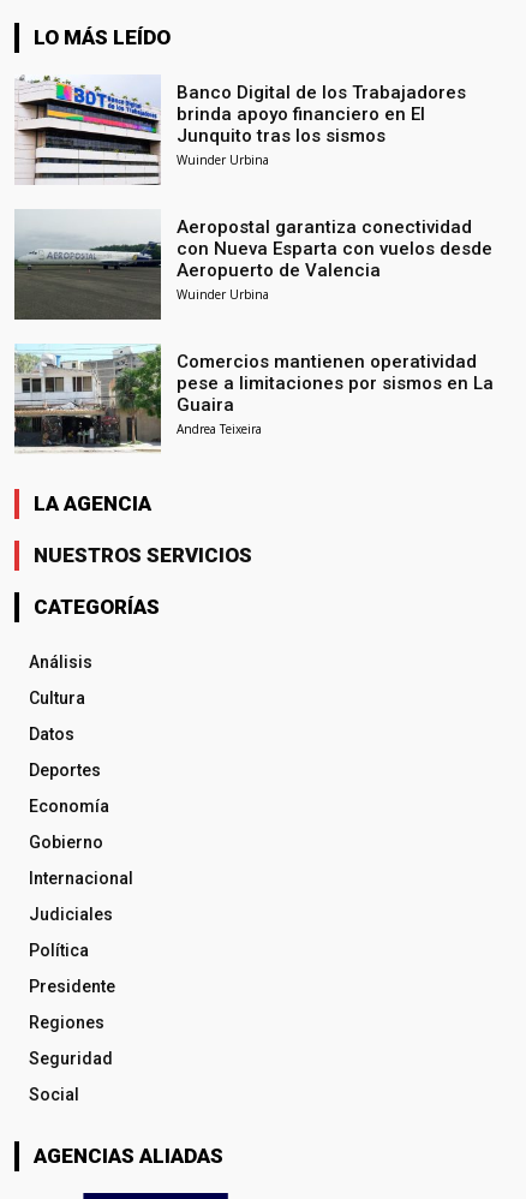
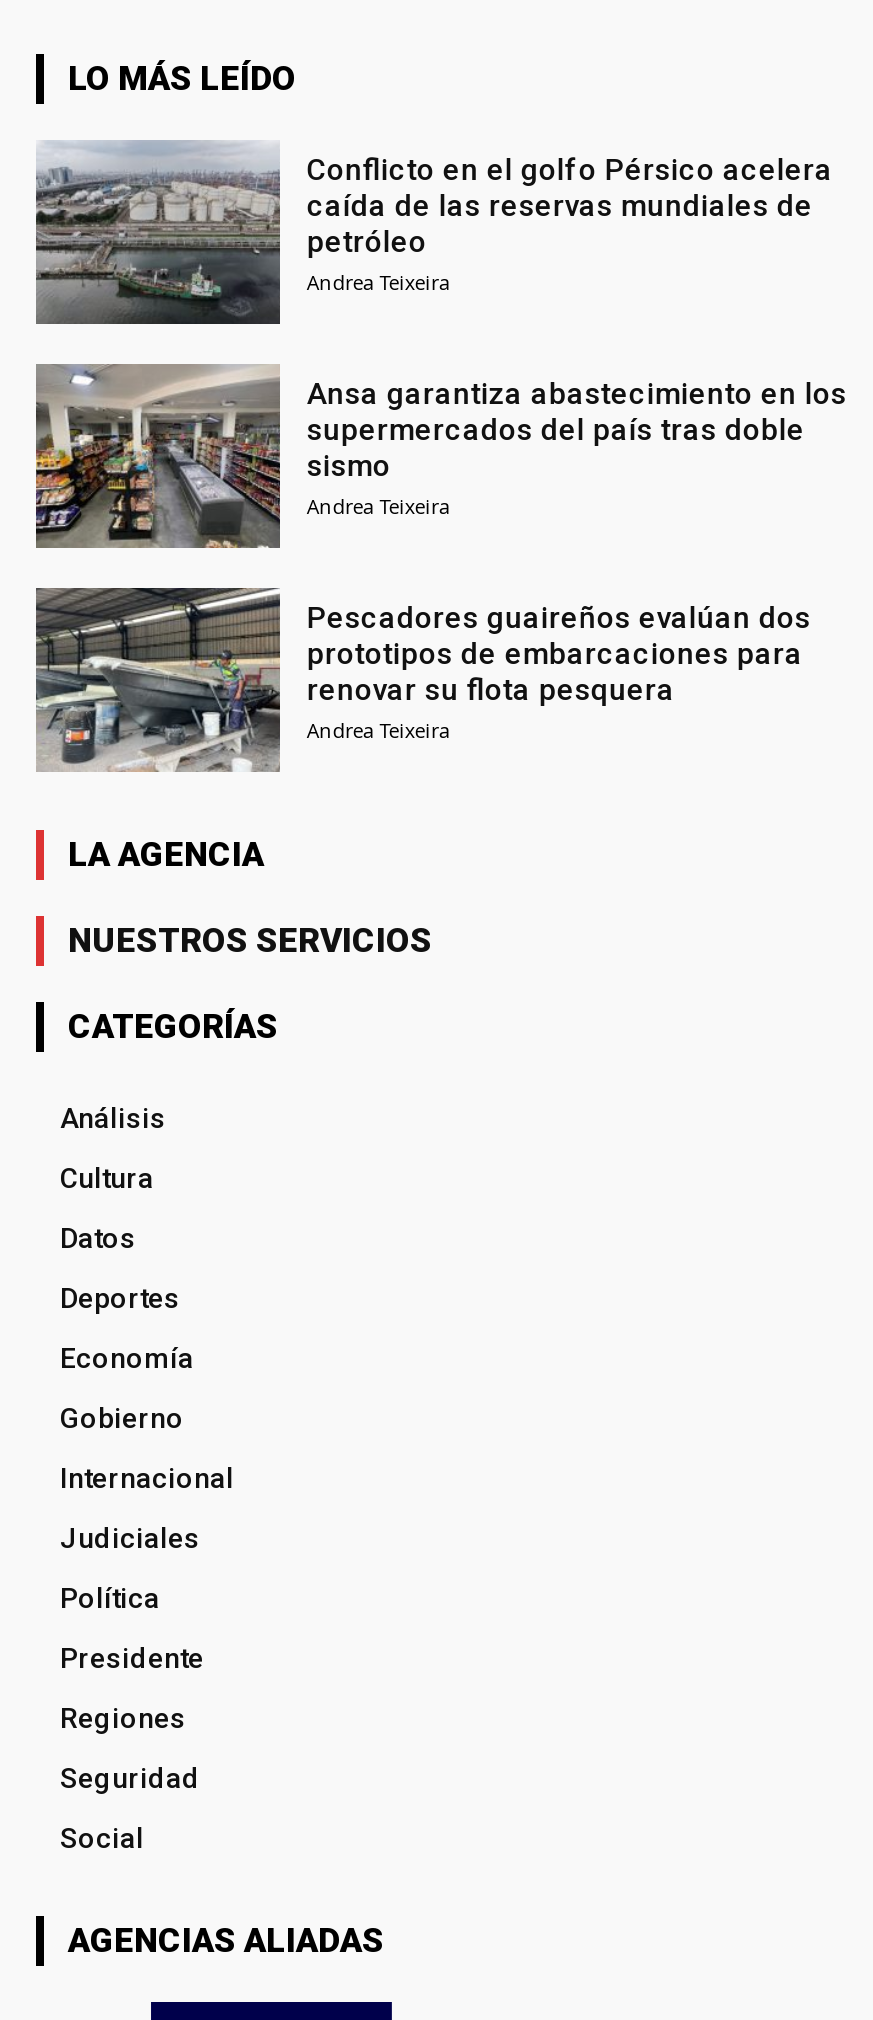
[14,76,466,185] [image] | Banco Digital de los Trabajadores | brinda apoyo financiero en El | Junquito tras los sismos | Wuinder Urbina -> [34,140,833,326] [image] | Conflicto en el golfo Pérsico acelera | caída de las reservas mundiales de | petróleo | Andrea Teixeira
[13,210,493,321] [image] | Aeropostal garantiza conectividad | con Nueva Esparta con vuelos desde | Aeropuerto de Valencia | Wuinder Urbina -> [34,364,847,550] [image] | Ansa garantiza abastecimiento en los | supermercados del país tras doble | sismo | Andrea Teixeira
[14,344,494,453] [image] | Comercios mantienen operatividad | pese a limitaciones por sismos en La | Guaira -> [34,586,811,772] [image] | Pescadores guaireños evalúan dos | prototipos de embarcaciones para | renovar su flota pesquera

